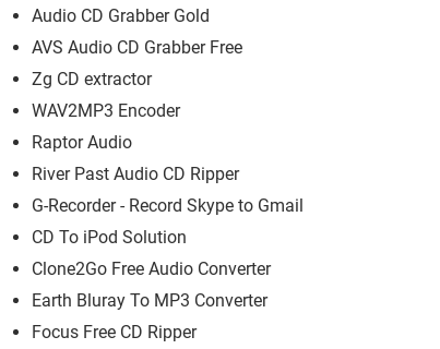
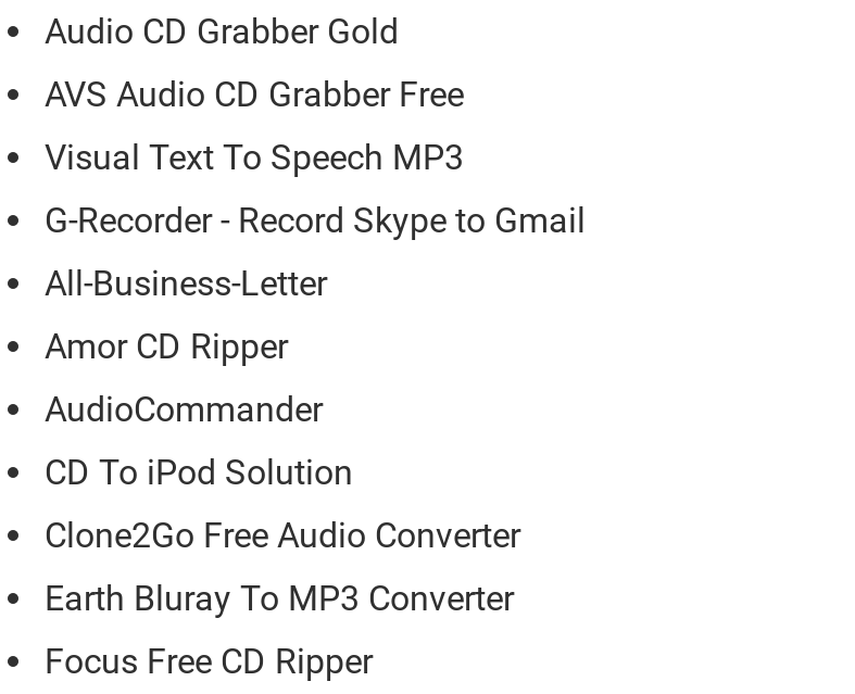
[32,69,239,185] Zg CD extractor | WAV2MP3 Encoder | Raptor Audio | River Past Audio CD Ripper -> [45,138,464,179] Visual Text To Speech MP3
moved [32,196,304,216] -> [45,201,586,242]: G-Recorder - Record Skype to Gmail
none -> [45,264,327,431] All-Business-Letter | Amor CD Ripper | AudioCommander

